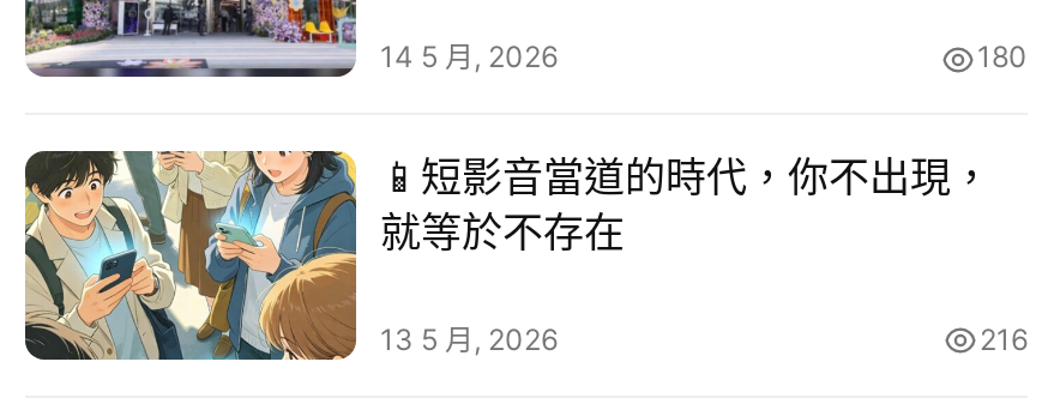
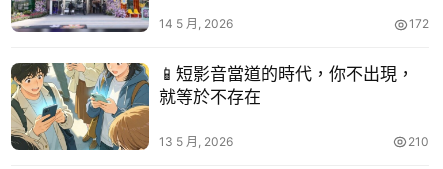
[977,39,1028,75] 180 -> [409,16,429,31] 172
[980,320,1028,356] 216 -> [408,134,429,149] 210

